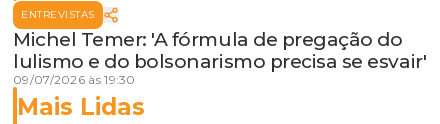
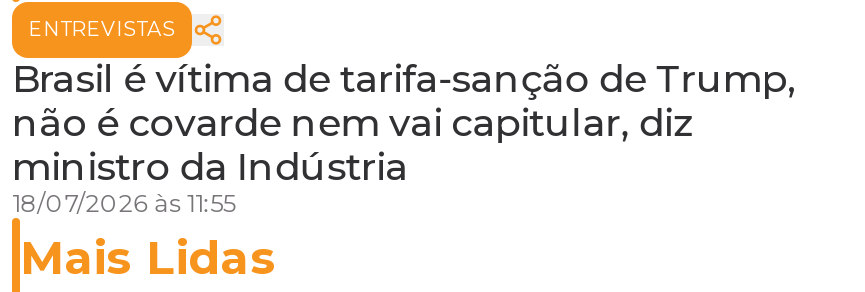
[13,28,426,87] Michel Temer: 'A fórmula de pregação do | lulismo e do bolsonarismo precisa se esvair' | 09/07/2026 às 19:30 -> [12,57,796,219] Brasil é vítima de tarifa-sanção de Trump, | não é covarde nem vai capitular, diz | ministro da Indústria | 18/07/2026 às 11:55

